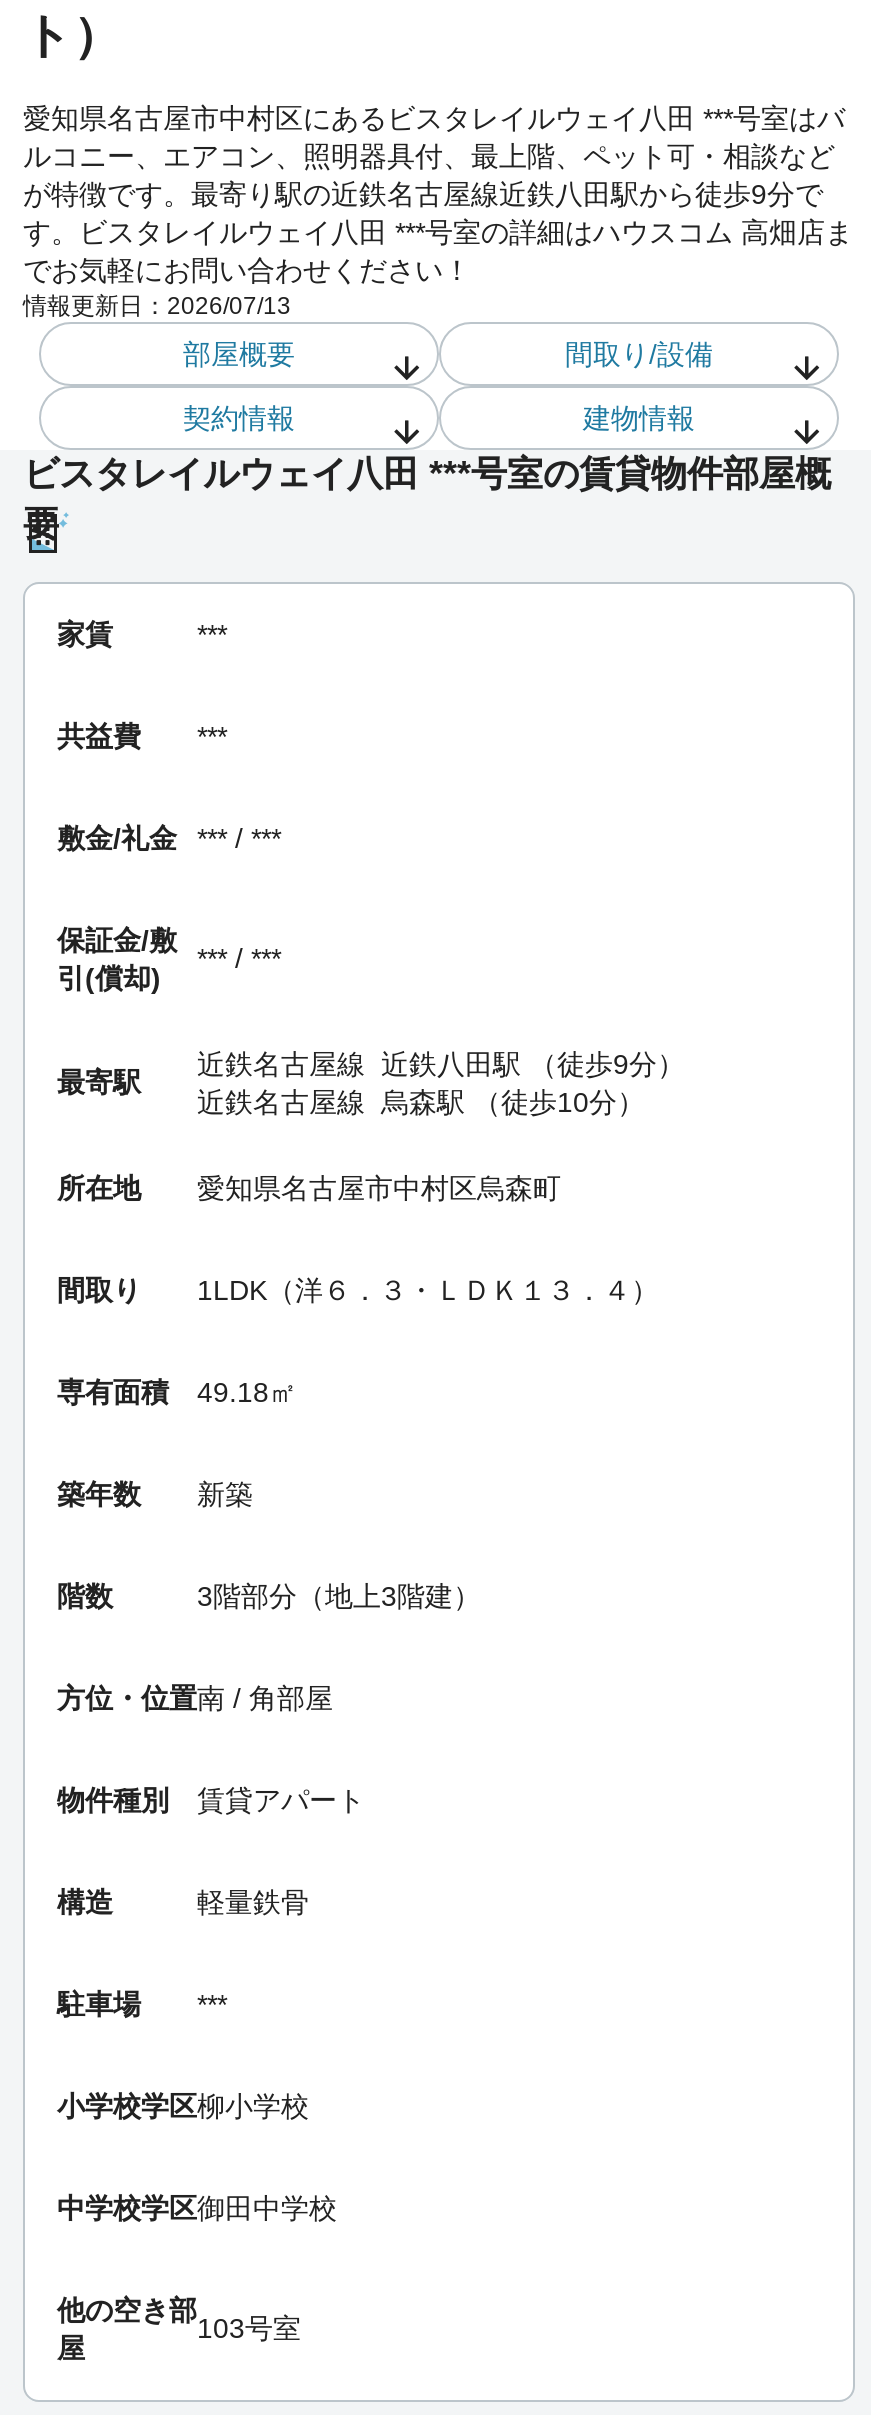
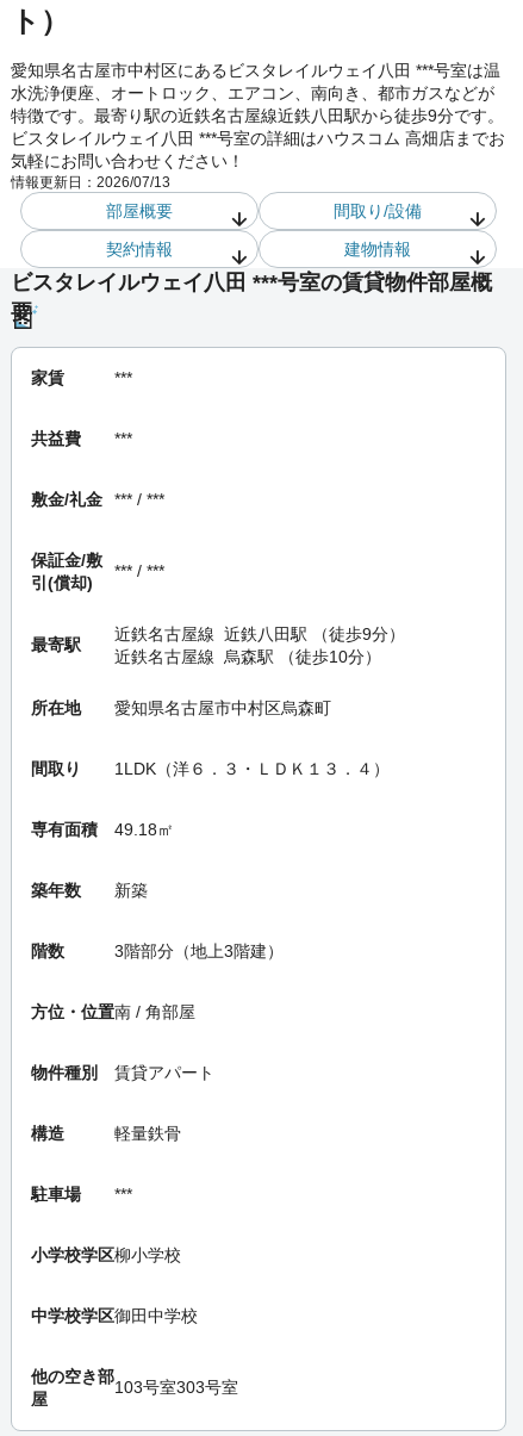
[23,101,853,285] 愛知県名古屋市中村区にあるビスタレイルウェイ八田 ***号室はバ | ルコニー、エアコン、照明器具付、最上階、ペット可・相談など | が特徴です。最寄り駅の近鉄名古屋線近鉄八田駅から徒歩9分で | す。ビスタレイルウェイ八田 ***号室の詳細はハウスコム 高畑店ま | でお気軽にお問い合わせください！ -> [11,60,505,170] 愛知県名古屋市中村区にあるビスタレイルウェイ八田 ***号室は温 | 水洗浄便座、オートロック、エアコン、南向き、都市ガスなどが | 特徴です。最寄り駅の近鉄名古屋線近鉄八田駅から徒歩9分です。 | ビスタレイルウェイ八田 ***号室の詳細はハウスコム 高畑店までお | 気軽にお問い合わせください！
[197,2312,301,2344] 103号室 -> [114,1378,238,1397] 103号室303号室

